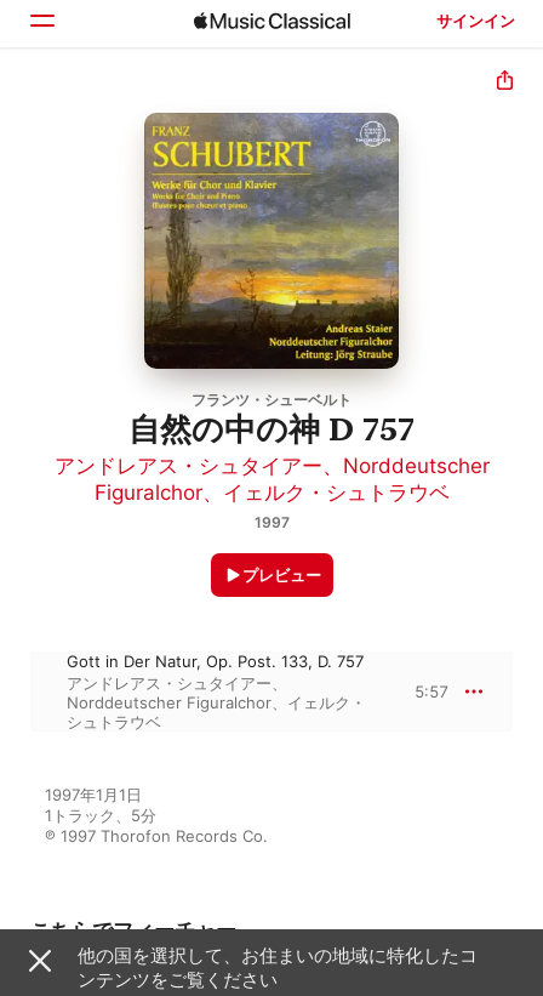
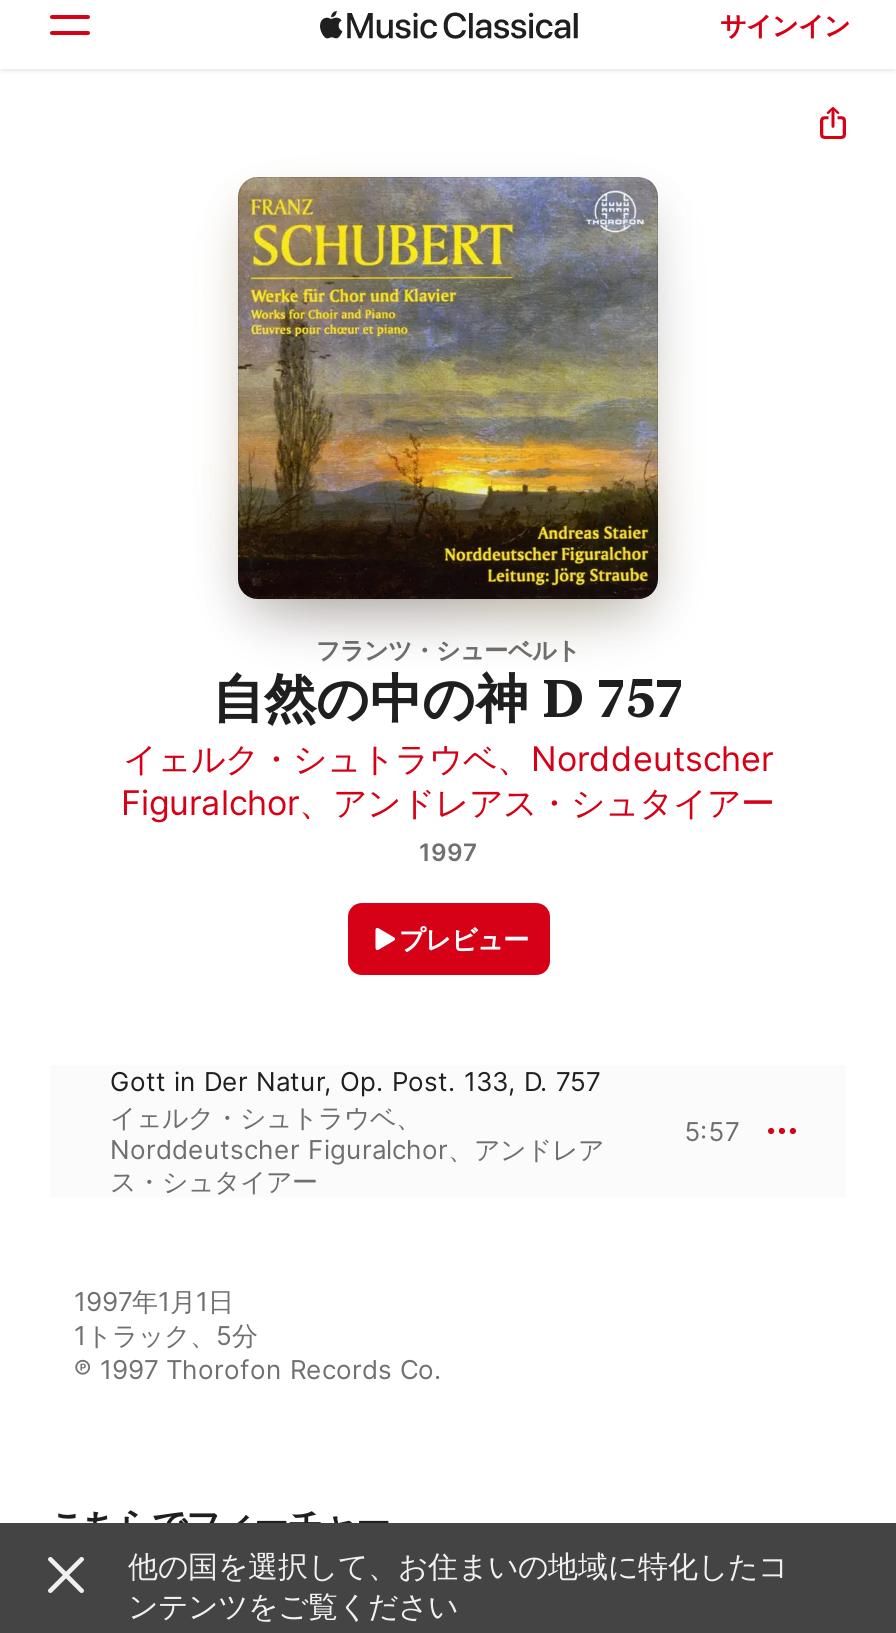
[54,454,489,505] アンドレアス・シュタイアー、Norddeutscher | Figuralchor、イェルク・シュトラウベ -> [121,739,775,823] イェルク・シュトラウベ、Norddeutscher | Figuralchor、アンドレアス・シュタイアー
[67,673,366,732] アンドレアス・シュタイアー、 | Norddeutscher Figuralchor、イェルク・ | シュトラウベ -> [110,1101,604,1197] イェルク・シュトラウベ、 | Norddeutscher Figuralchor、アンドレア | ス・シュタイアー

